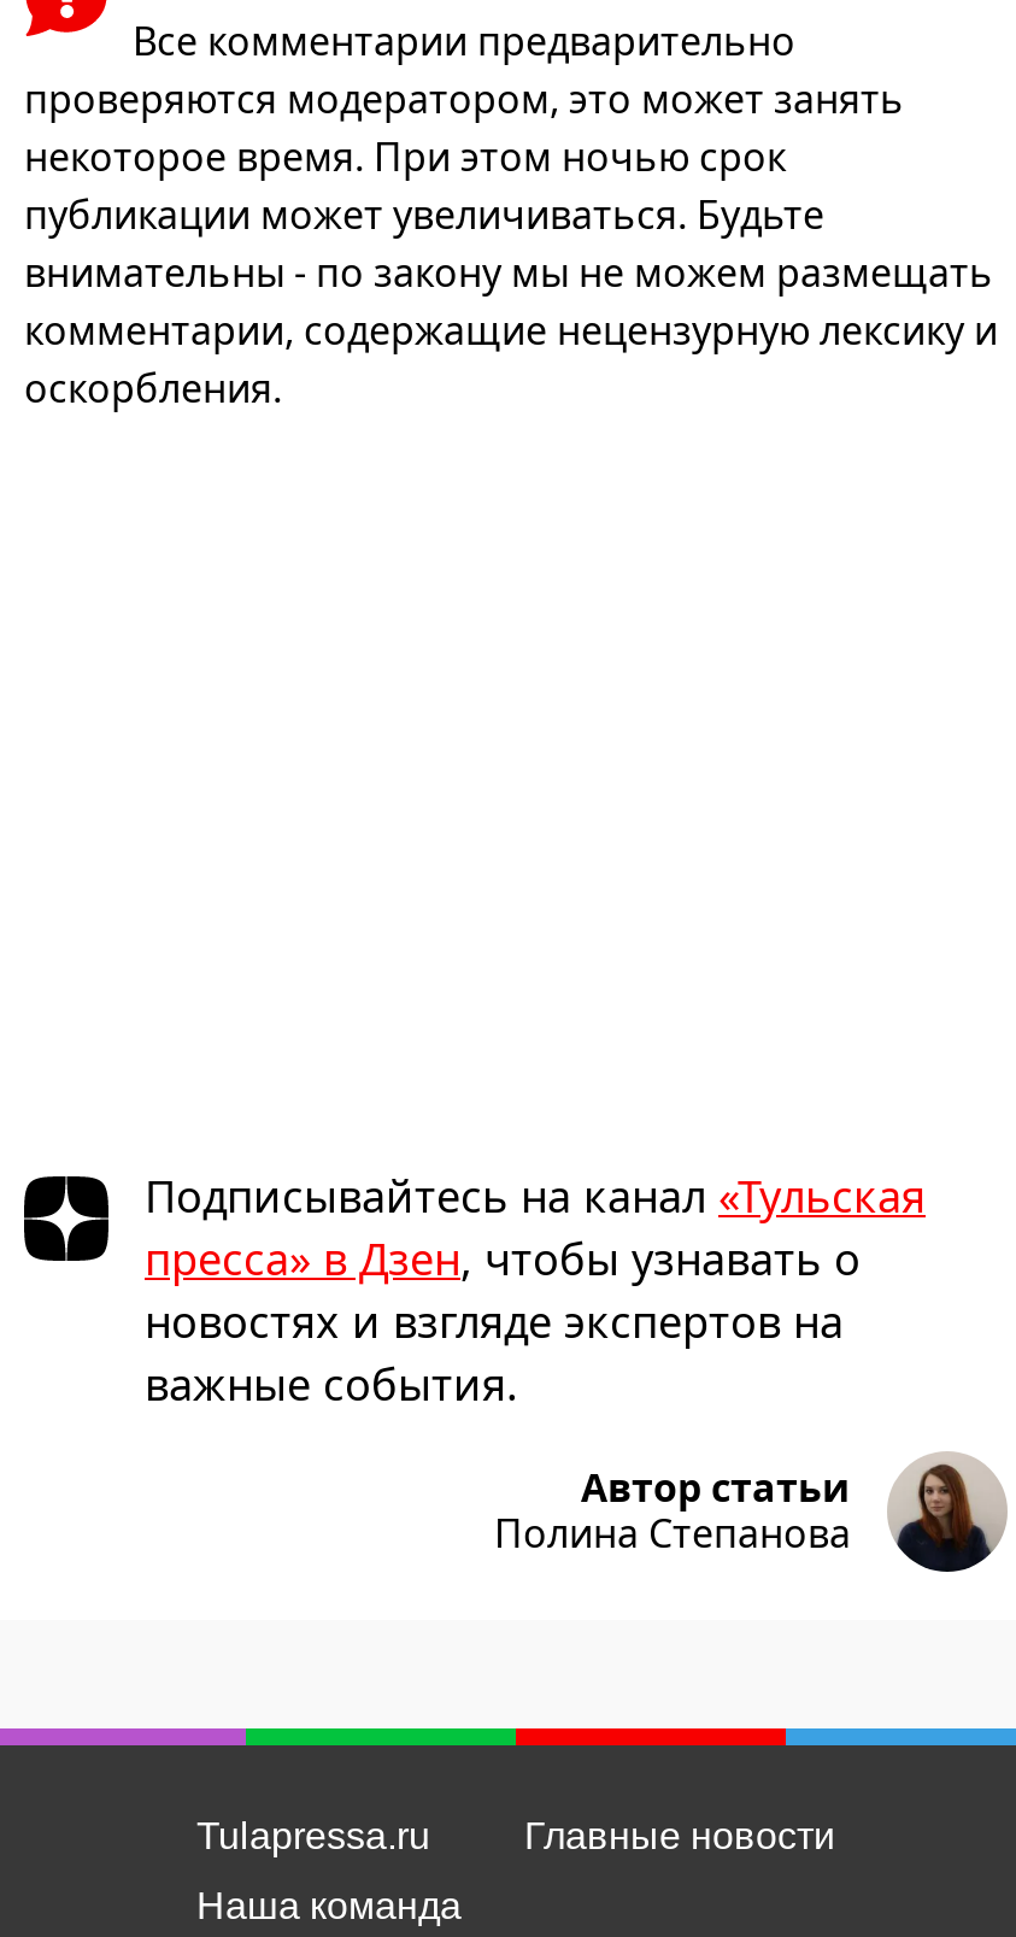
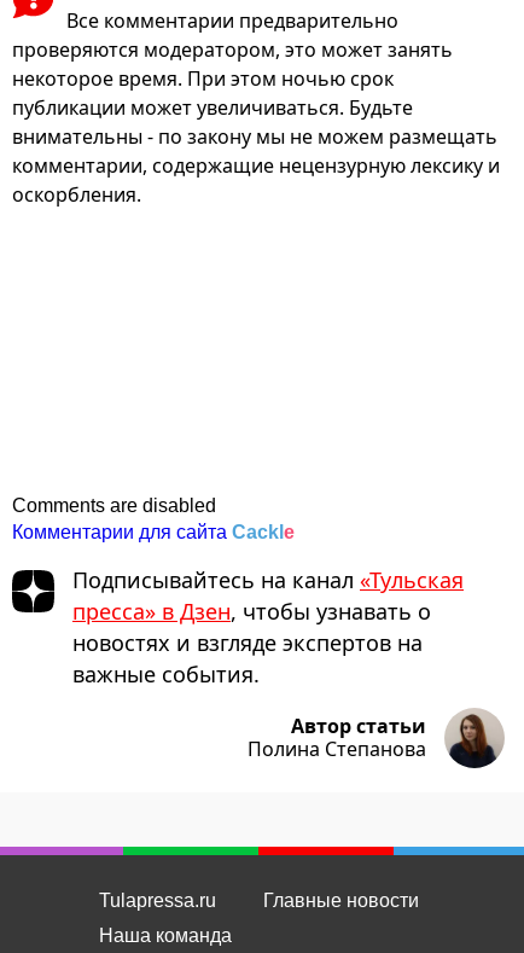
none -> [12,495,295,542] Comments are disabled | Комментарии для сайта Cackle

